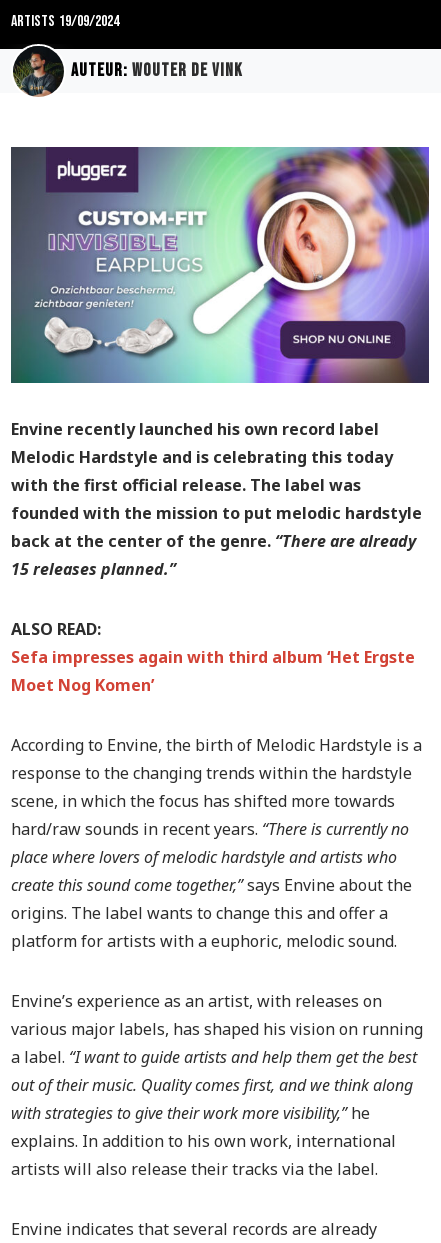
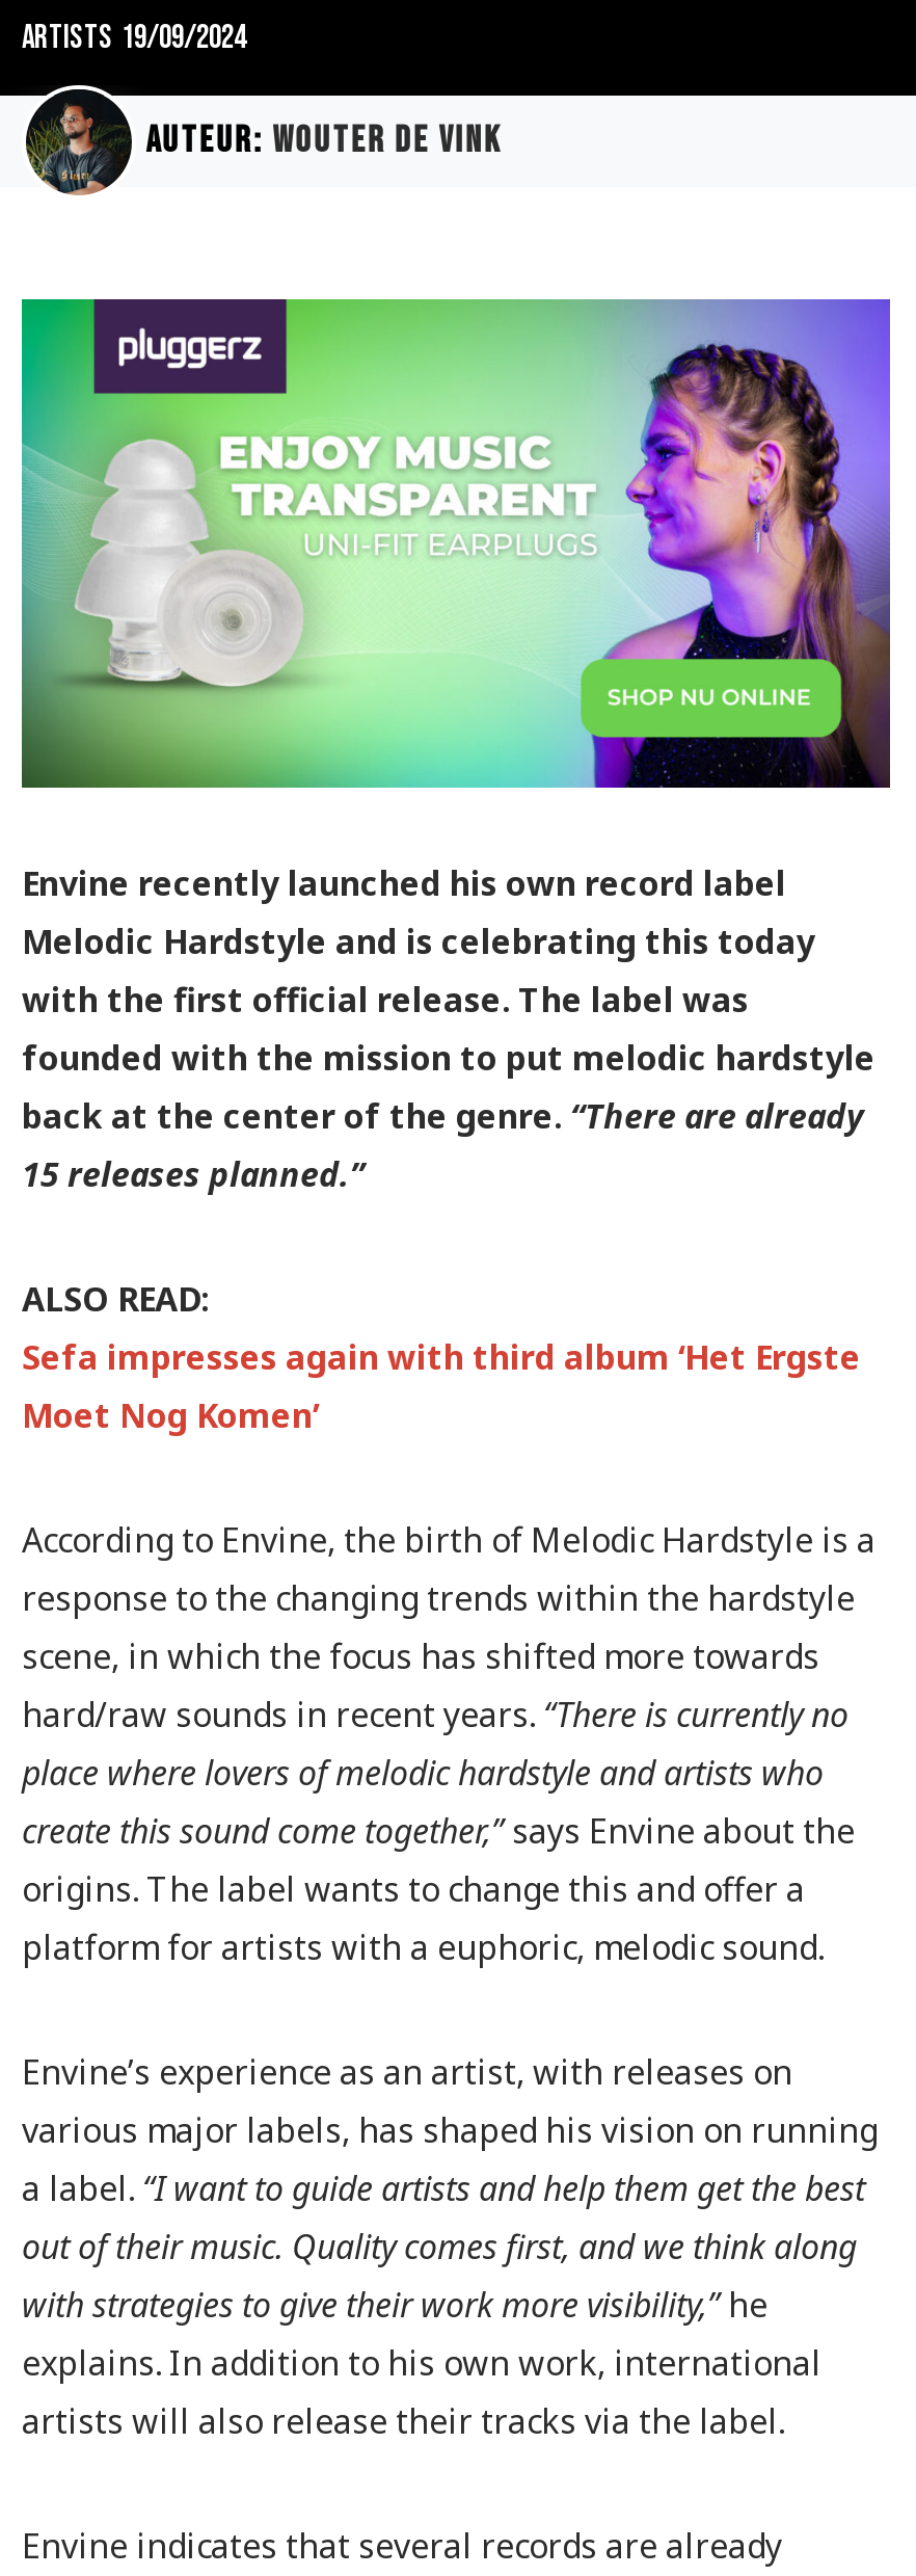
[10,146,430,384] [image] -> [20,297,892,790] [image]

